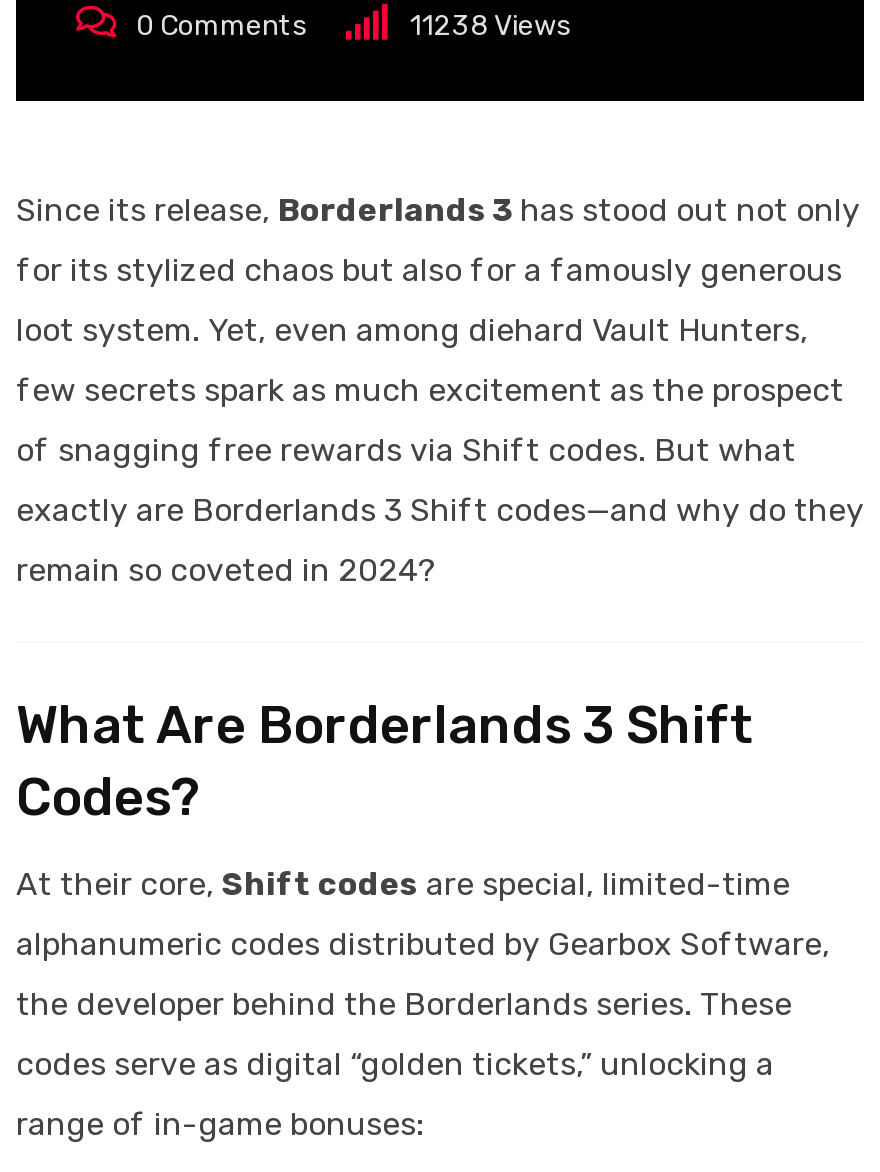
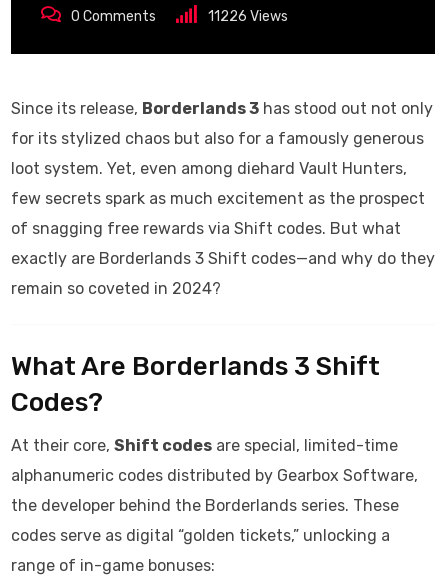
[410,9,570,43] 11238 Views -> [208,8,288,25] 11226 Views

